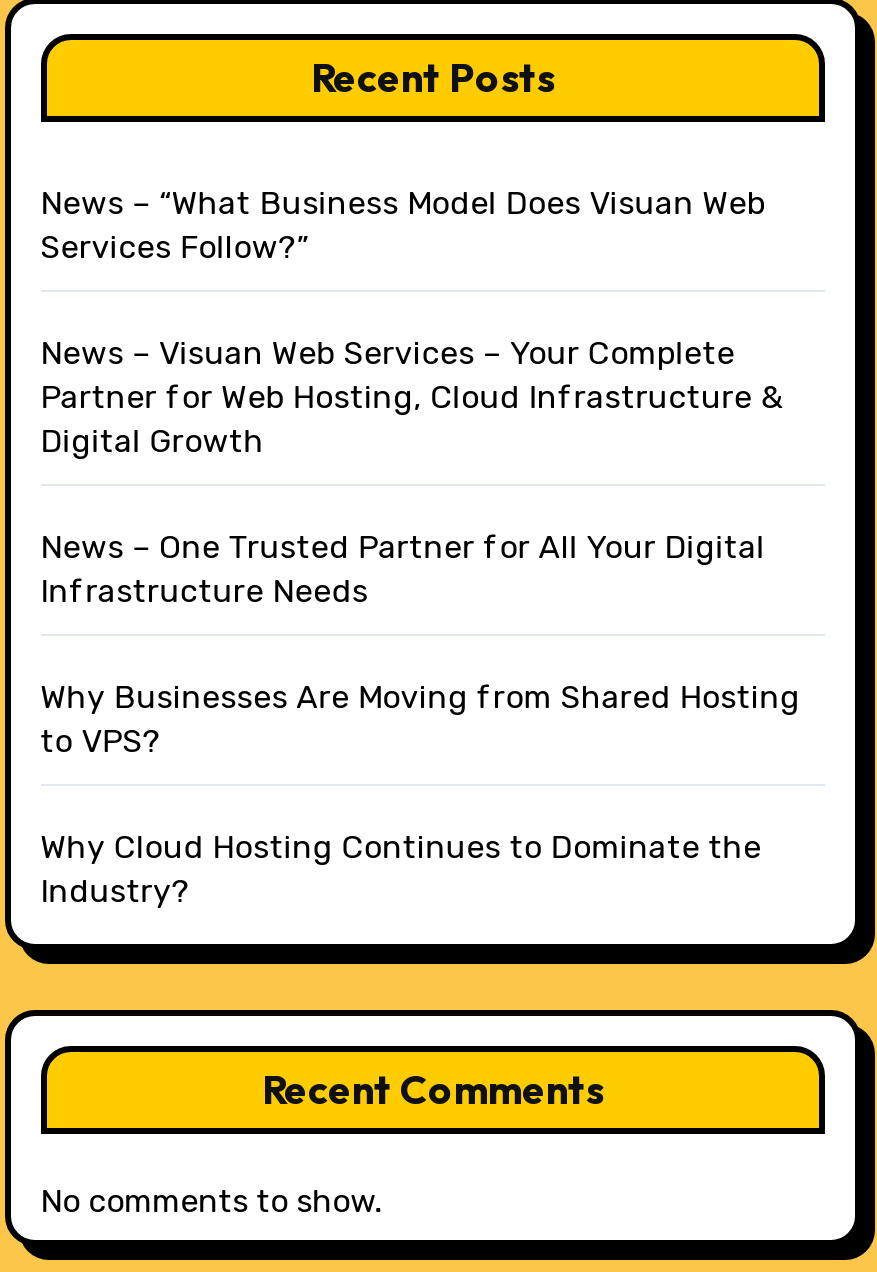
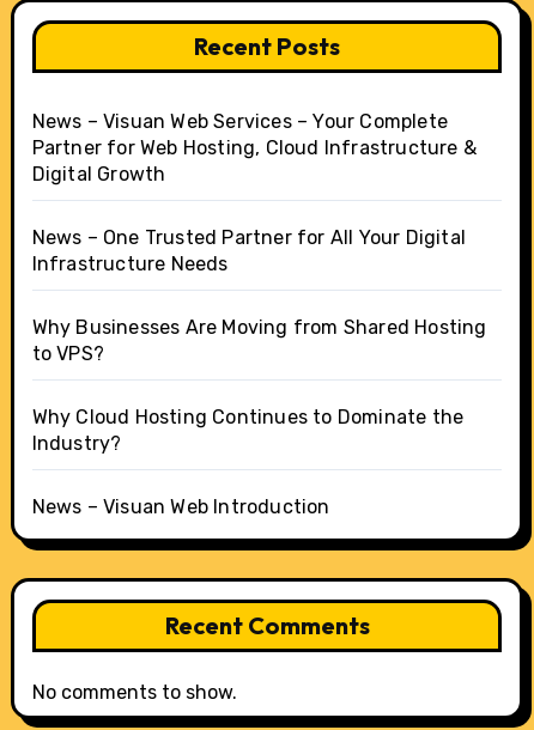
[40,184,765,266] News – “What Business Model Does Visuan Web | Services Follow?” -> none
moved [40,334,800,910] -> [32,110,487,455]: News – Visuan Web Services – Your Complete | Partner for Web Hosting, Cloud Infrastructure & | Digital Growth | ... | Why Cloud Hosting Continues to Dominate the | Industry?
none -> [32,495,330,518] News – Visuan Web Introduction

